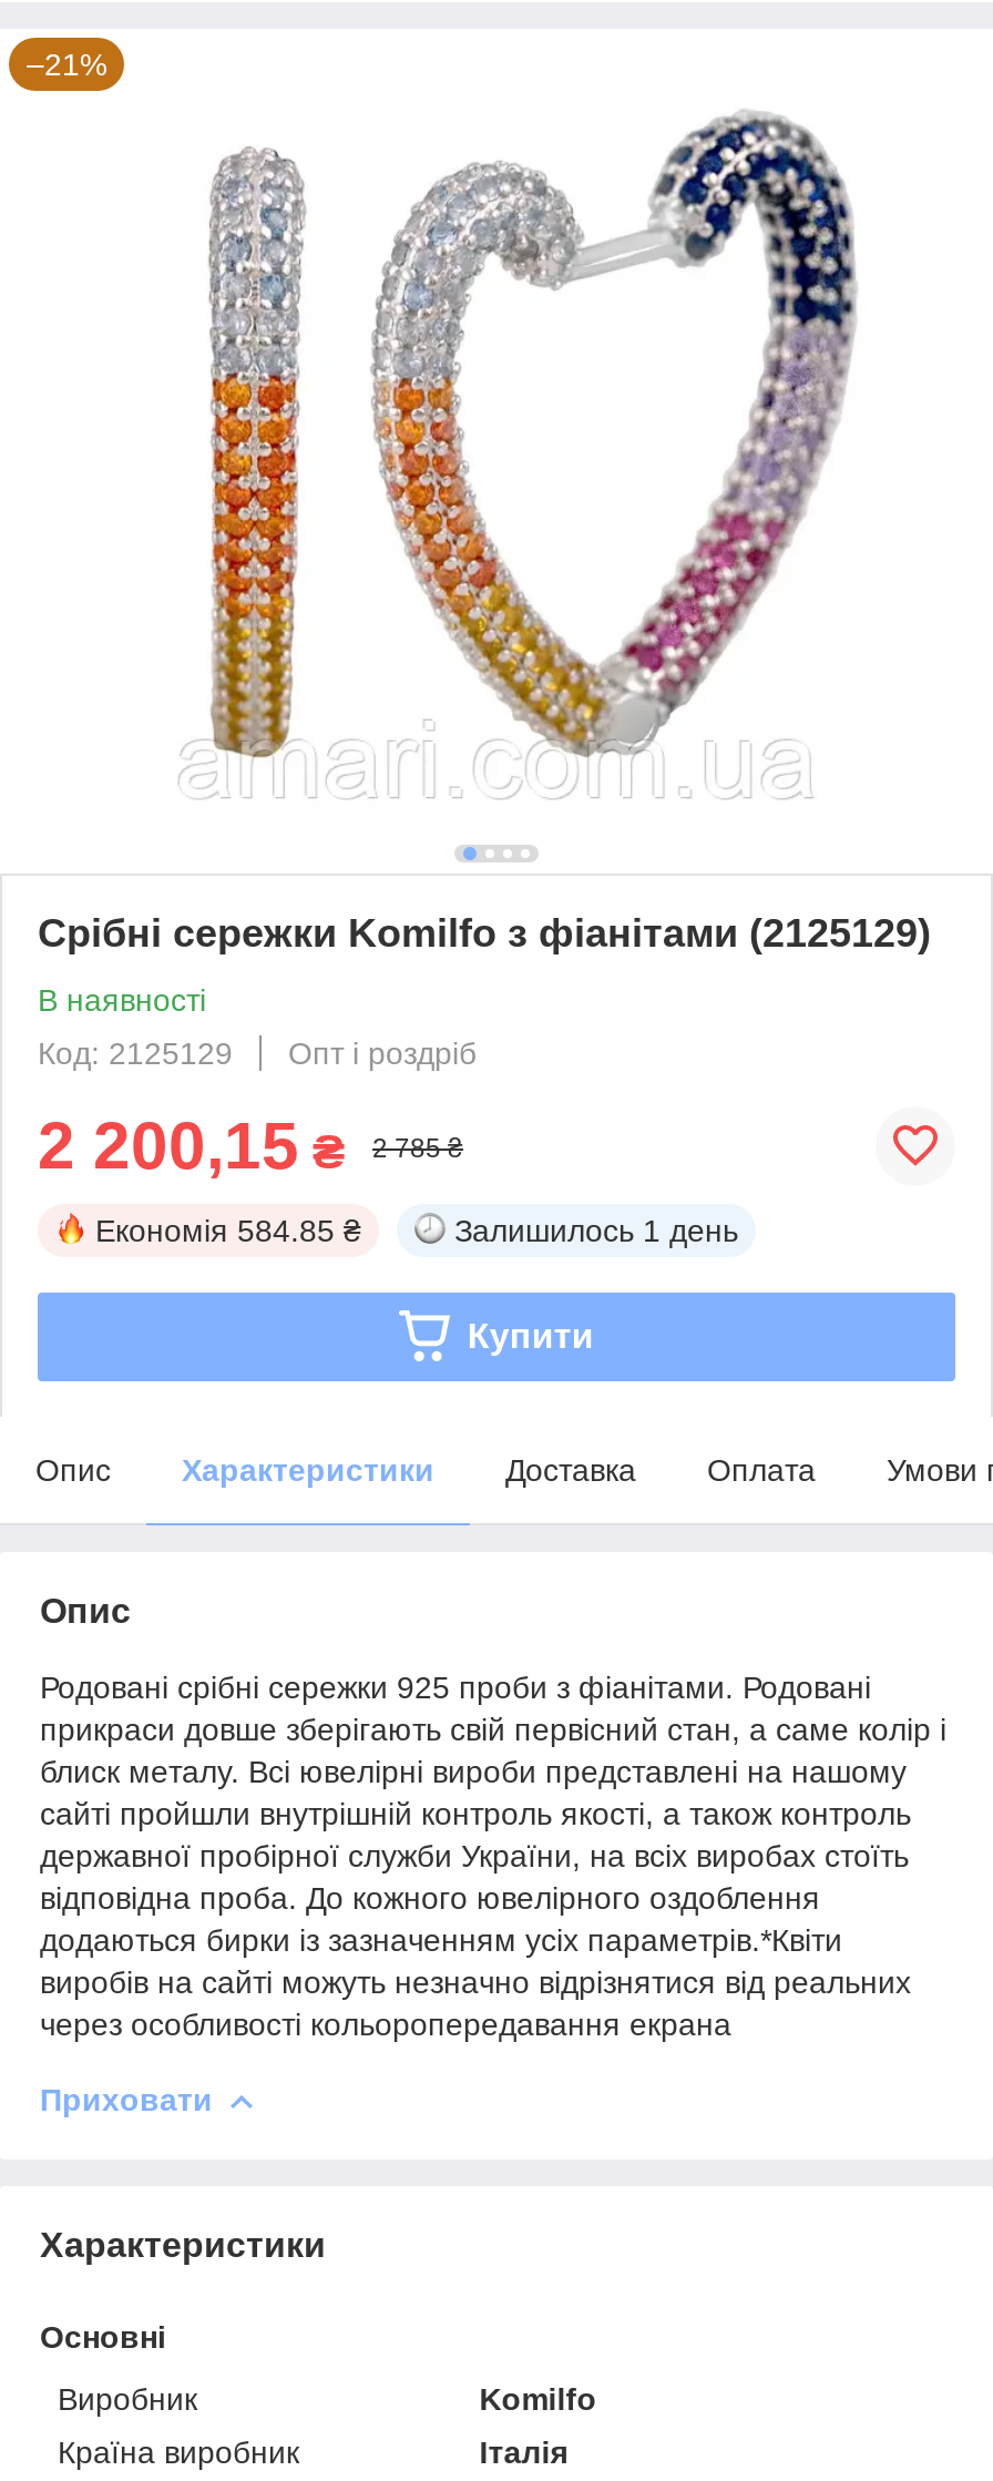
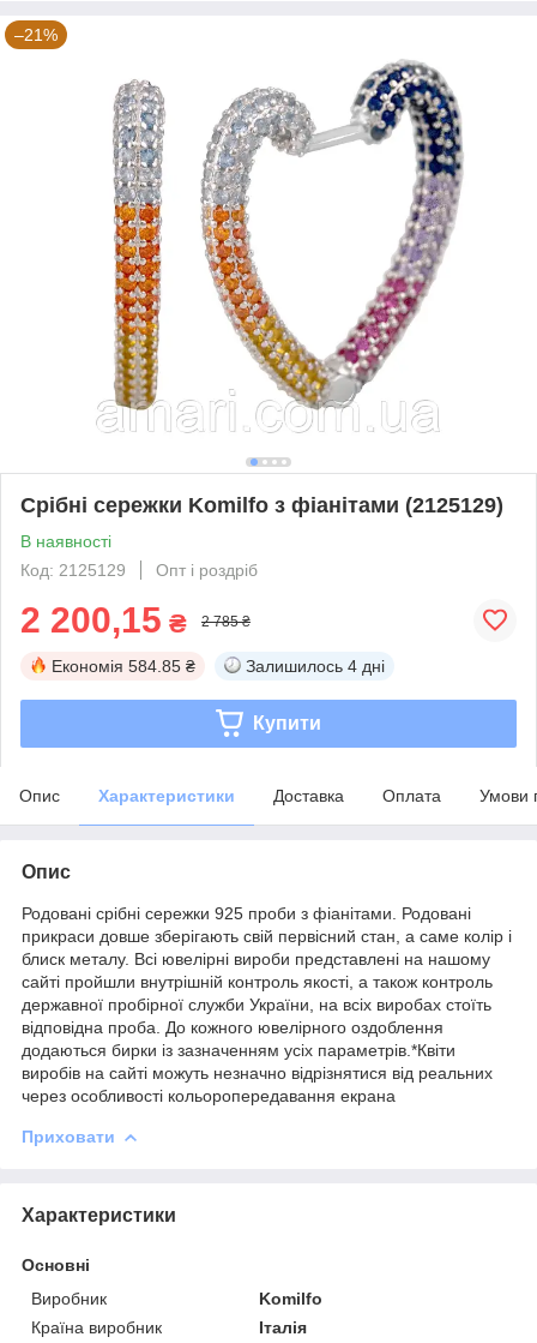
[454,1212,738,1248] Залишилось 1 день -> [246,656,385,675] Залишилось 4 дні

